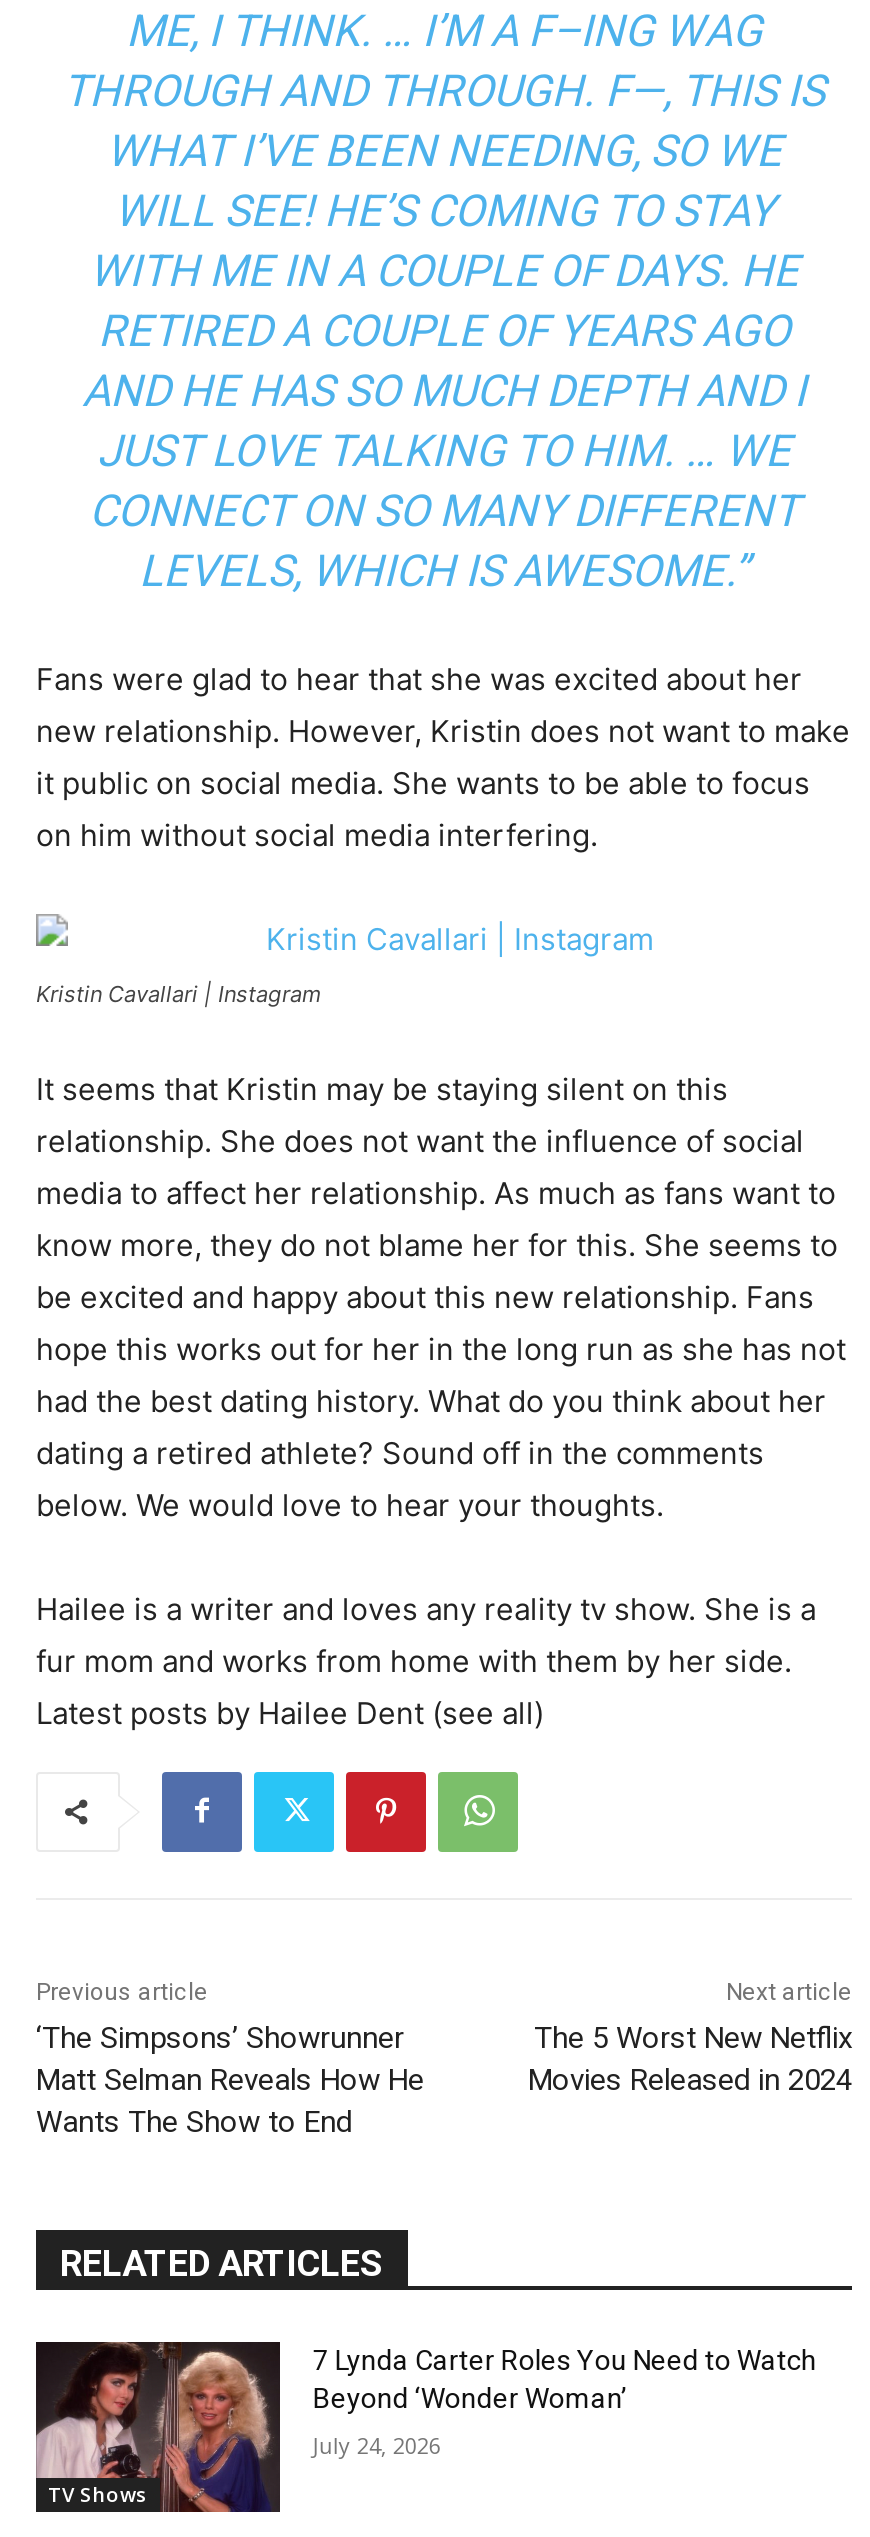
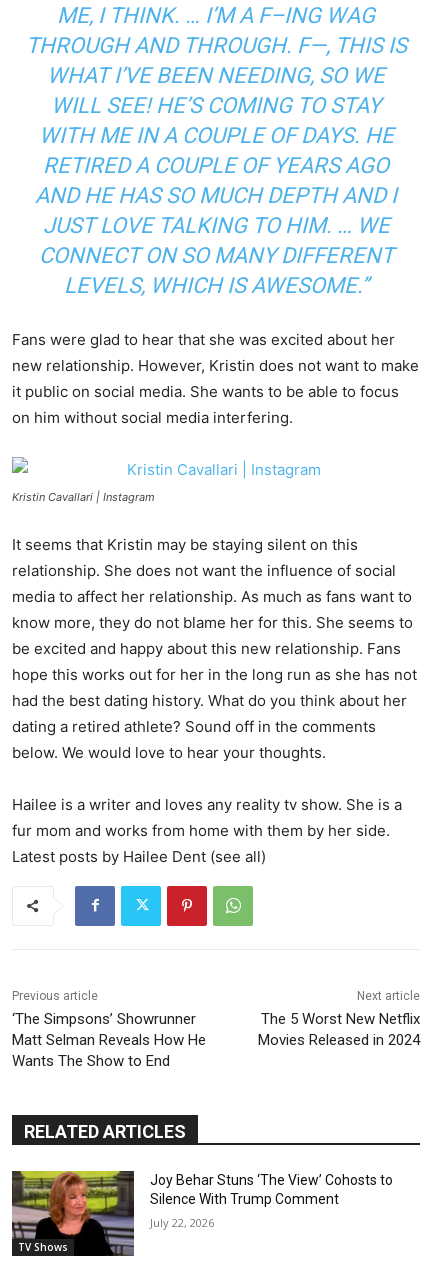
[36,2340,817,2514] [image] | 7 Lynda Carter Roles You Need to Watch | Beyond ‘Wonder Woman’ -> [12,1170,393,1257] [image] | Joy Behar Stuns ‘The View’ Cohosts to | Silence With Trump Comment
[313,2429,441,2459] July 24, 2026 -> [150,1215,214,1230] July 22, 2026

